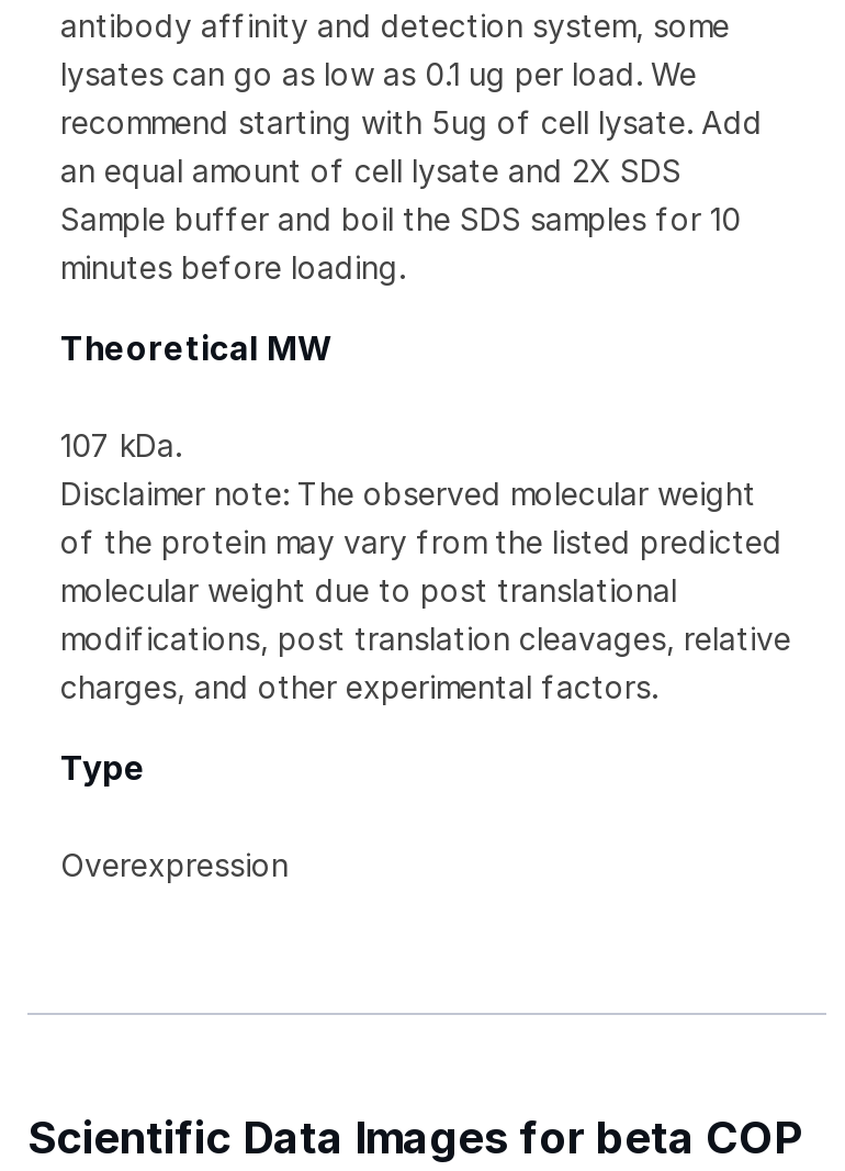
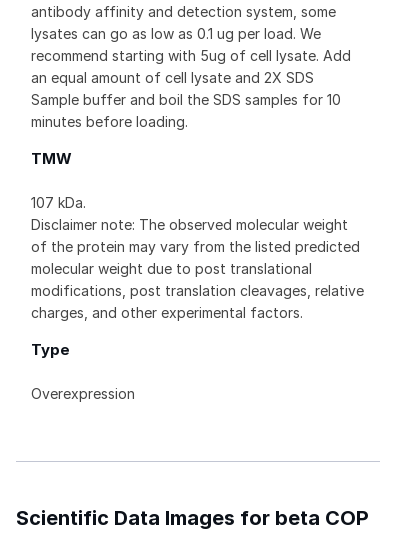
[60,328,333,370] Theoretical MW -> [31,149,72,168] TMW

